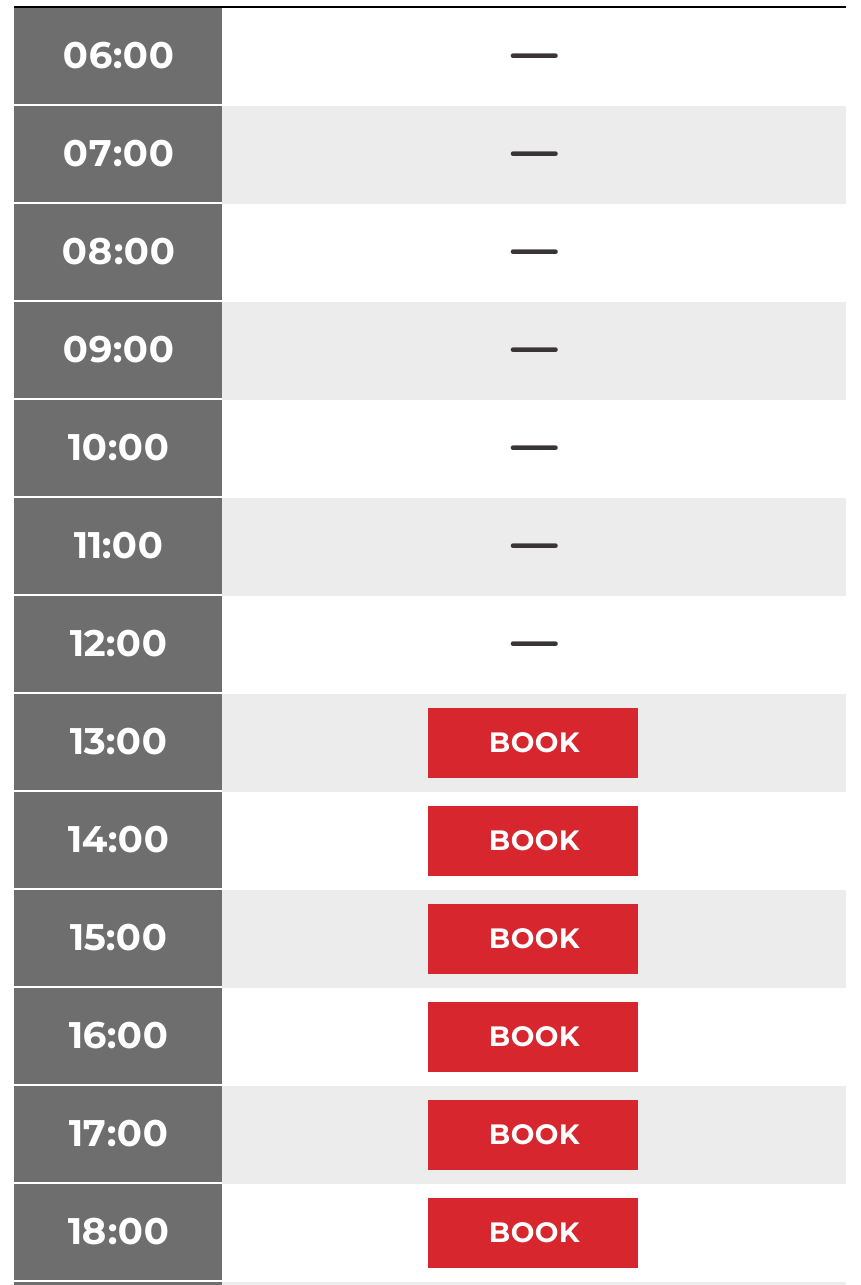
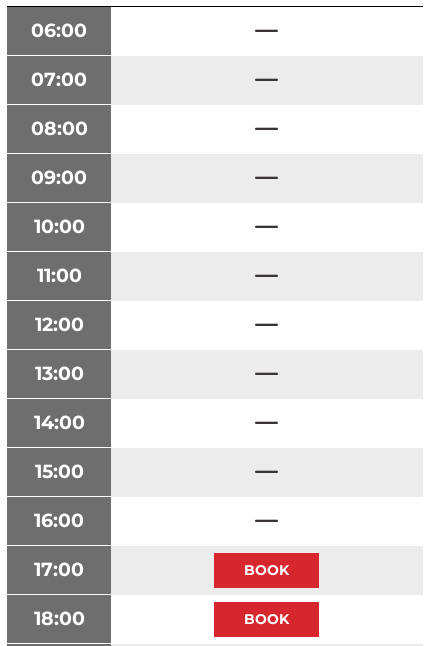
[426,706,640,780] [image] -> none
[426,804,640,878] [image] -> none
[426,902,640,976] [image] -> none
[426,1000,640,1074] [image] -> none

